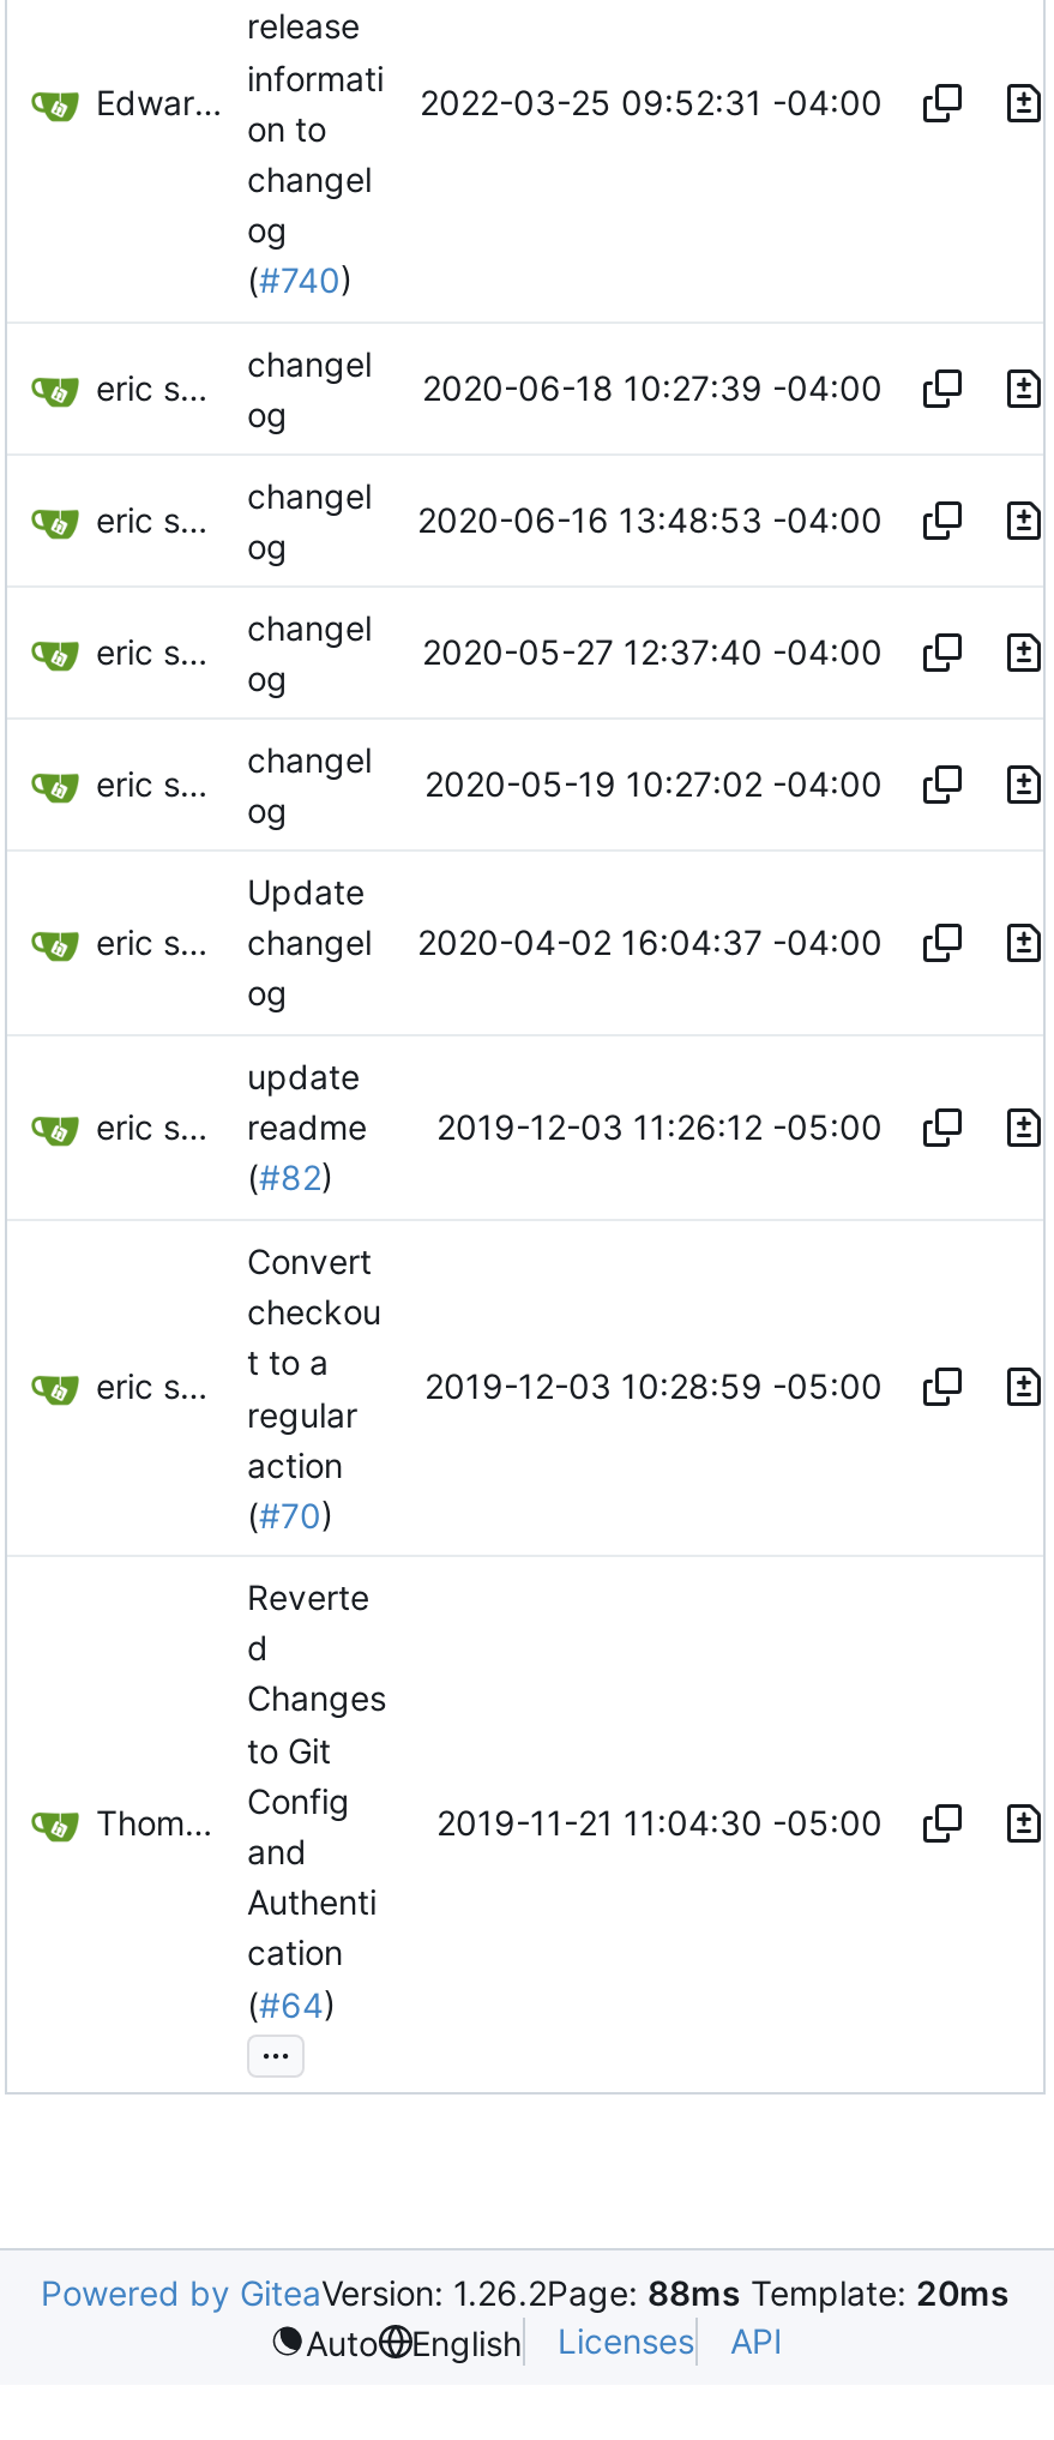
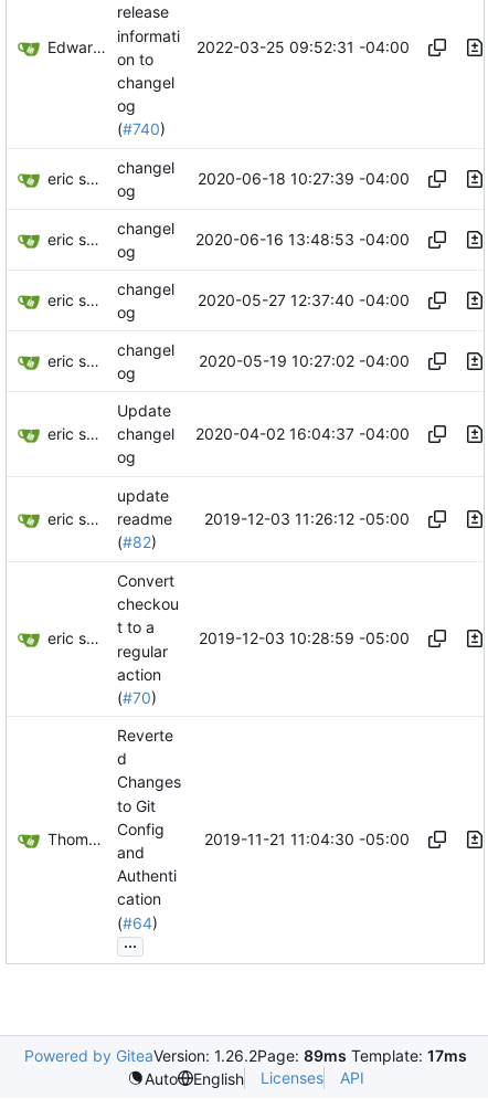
[41,2272,1010,2313] Powered by GiteaVersion: 1.26.2Page: 88ms Template: 20ms -> [24,1046,466,1065] Powered by GiteaVersion: 1.26.2Page: 89ms Template: 17ms

